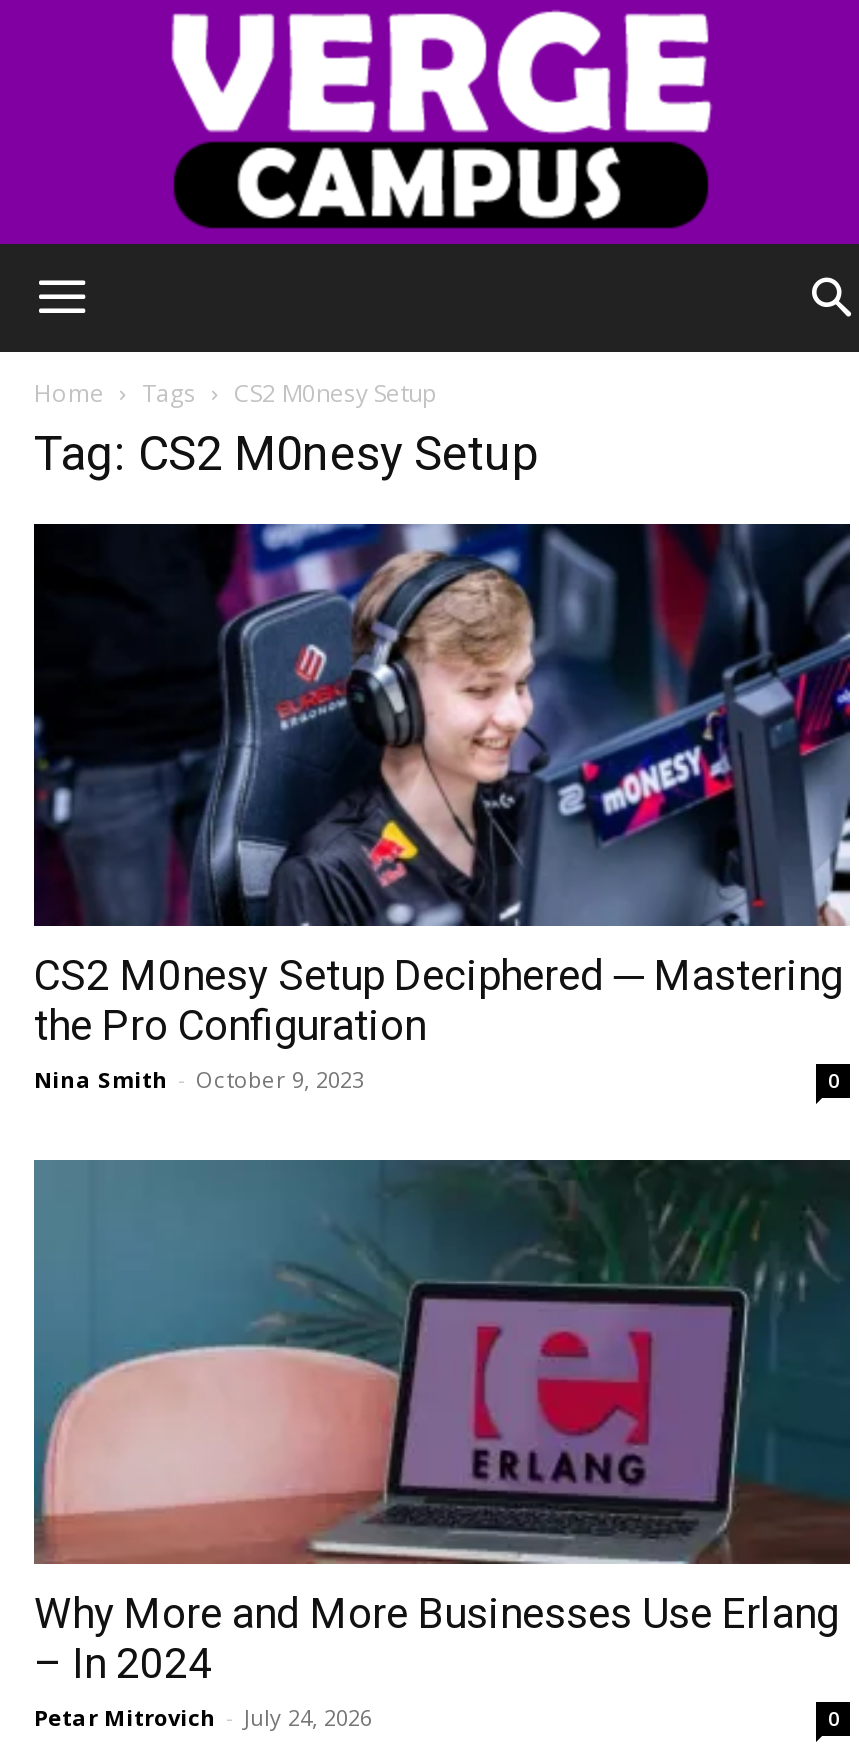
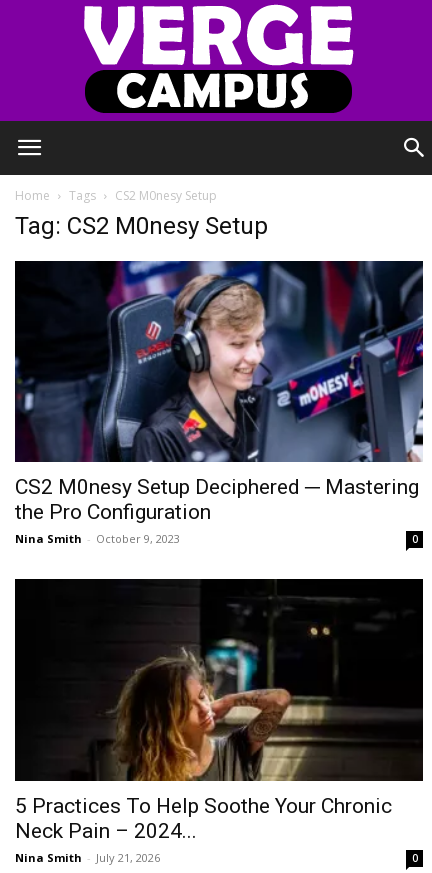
[32,1158,850,1732] [image] | Why More and More Businesses Use Erlang | – In 2024 | Petar Mitrovich - July 24, 2026 -> [14,578,423,865] [image] | 5 Practices To Help Soothe Your Chronic | Neck Pain – 2024... | Nina Smith - July 21, 2026

